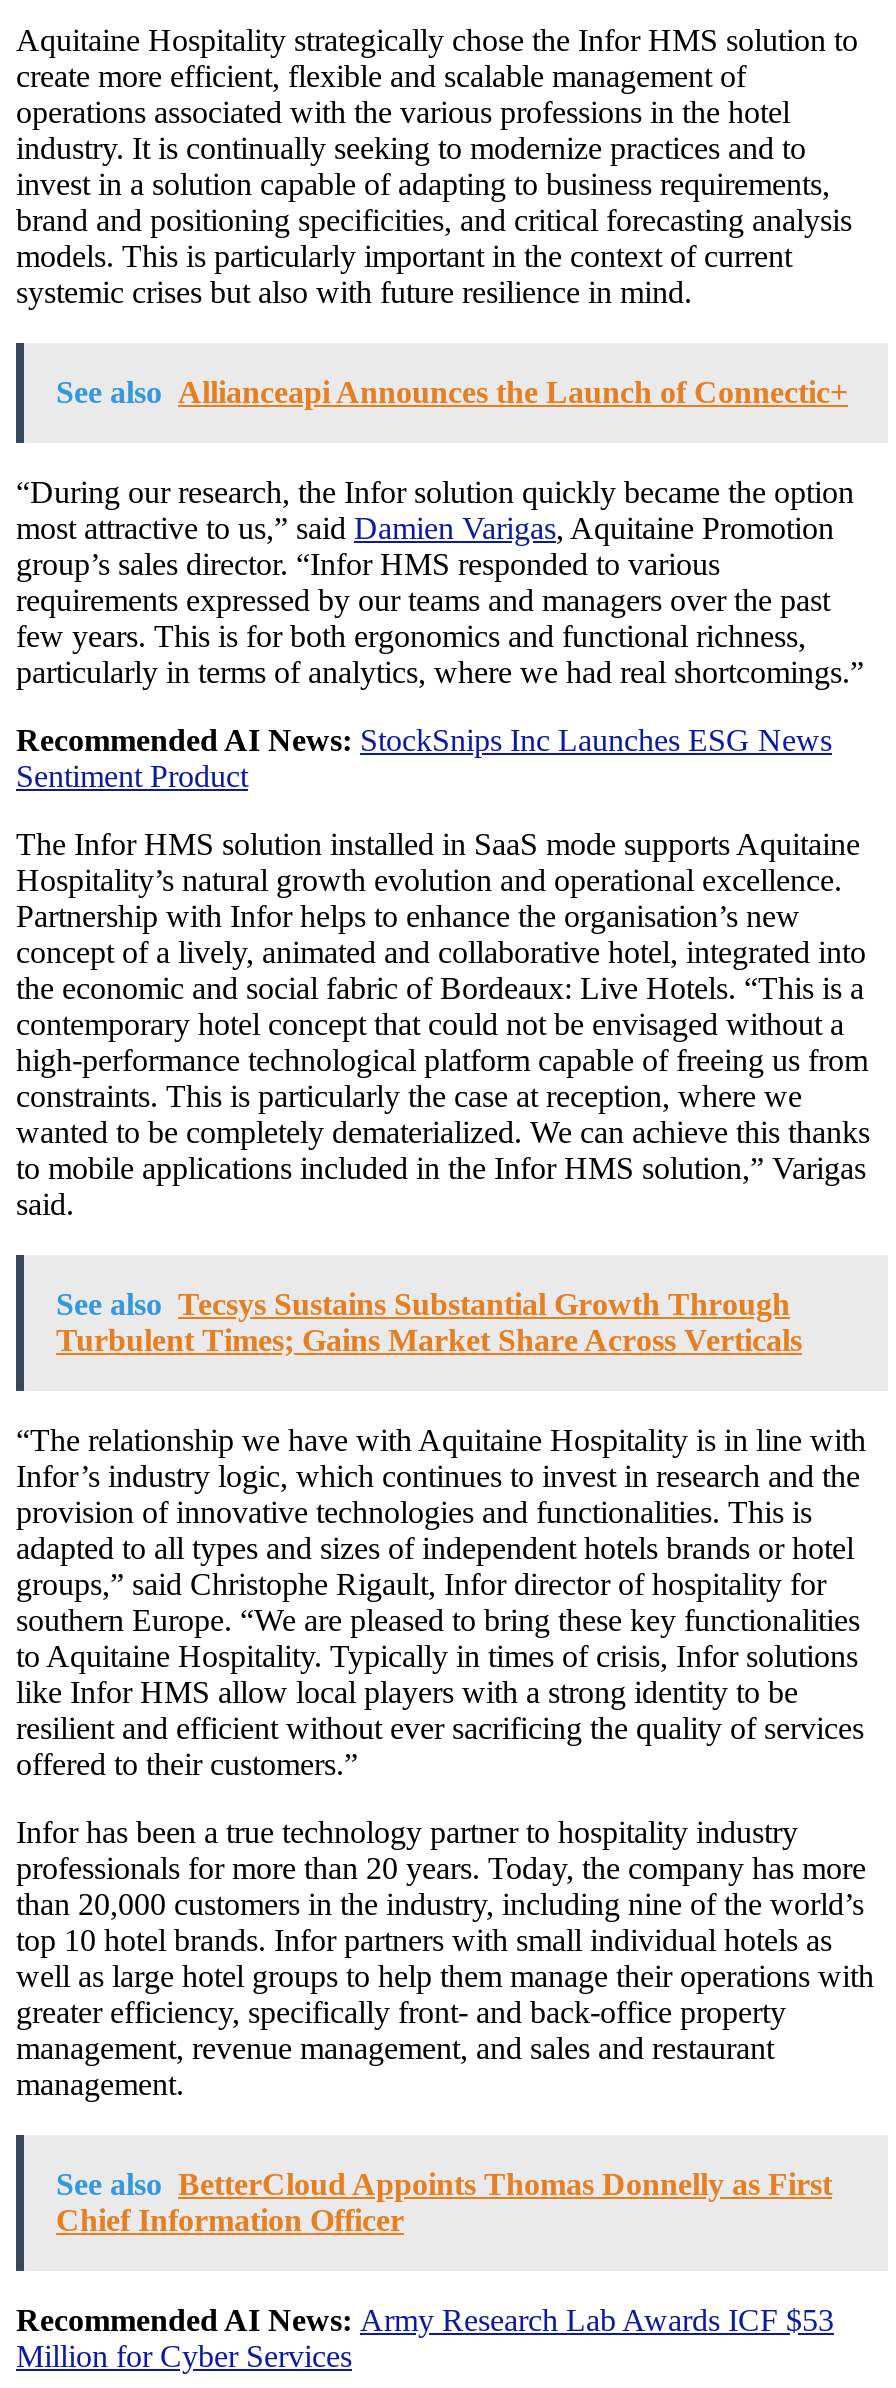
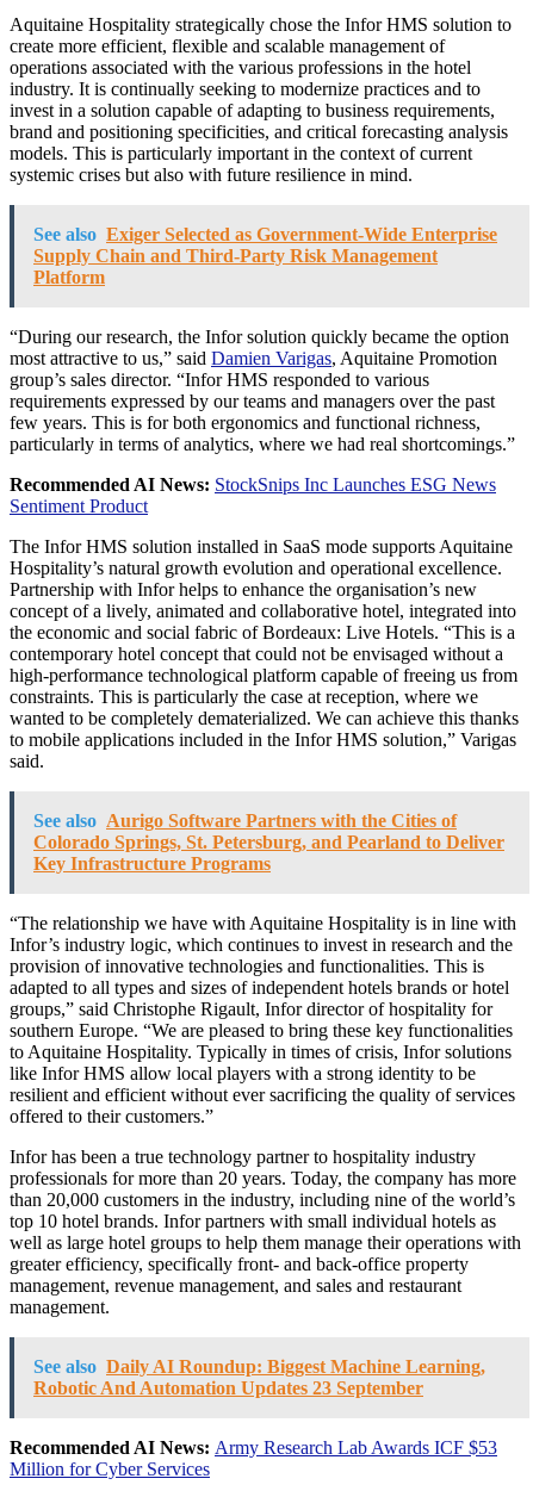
[56,375,848,409] See also Allianceapi Announces the Launch of Connectic+ -> [33,224,497,287] See also Exiger Selected as Government-Wide Enterprise | Supply Chain and Third-Party Risk Management | Platform
[56,1287,802,1357] See also Tecsys Sustains Substantial Growth Through | Turbulent Times; Gains Market Share Across Verticals -> [33,810,504,873] See also Aurigo Software Partners with the Cities of | Colorado Springs, St. Petersburg, and Pearland to Deliver | Key Infrastructure Programs
[56,2167,832,2237] See also BetterCloud Appoints Thomas Donnelly as First | Chief Information Officer -> [33,1356,485,1398] See also Daily AI Roundup: Biggest Machine Learning, | Robotic And Automation Updates 23 September

